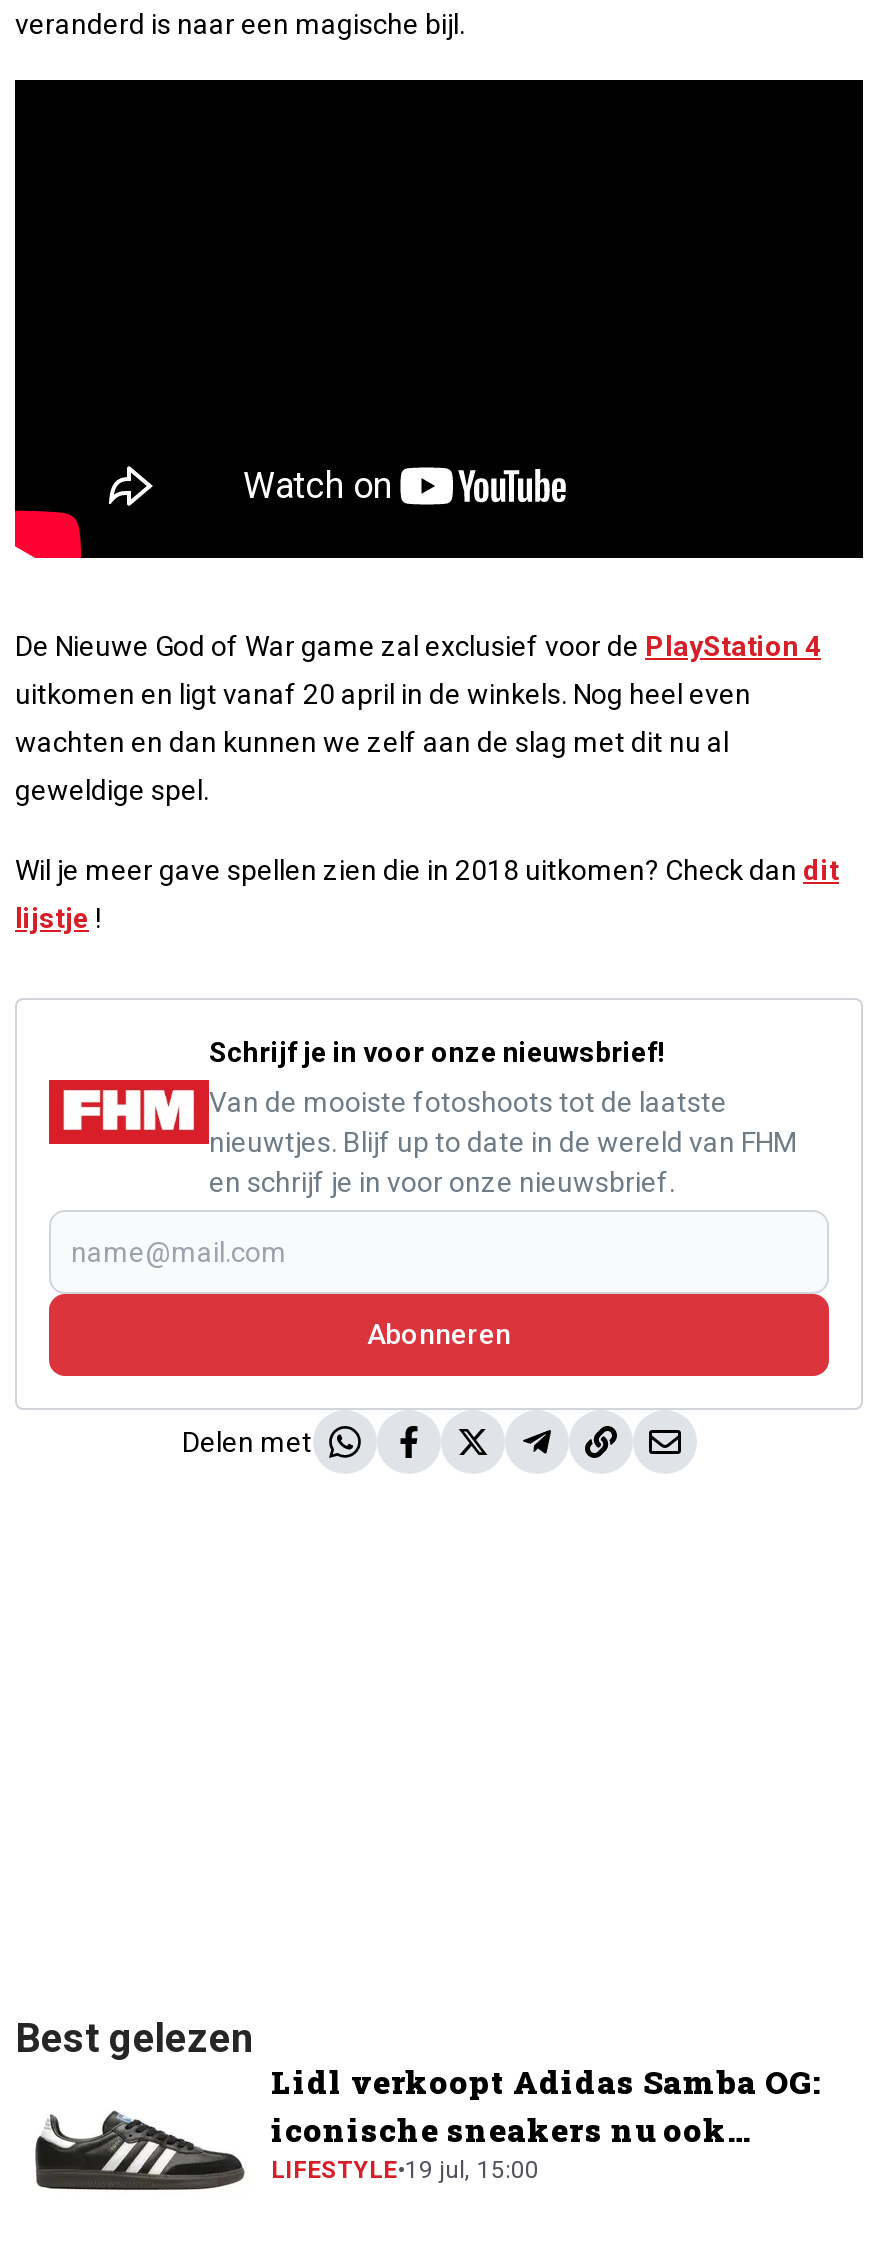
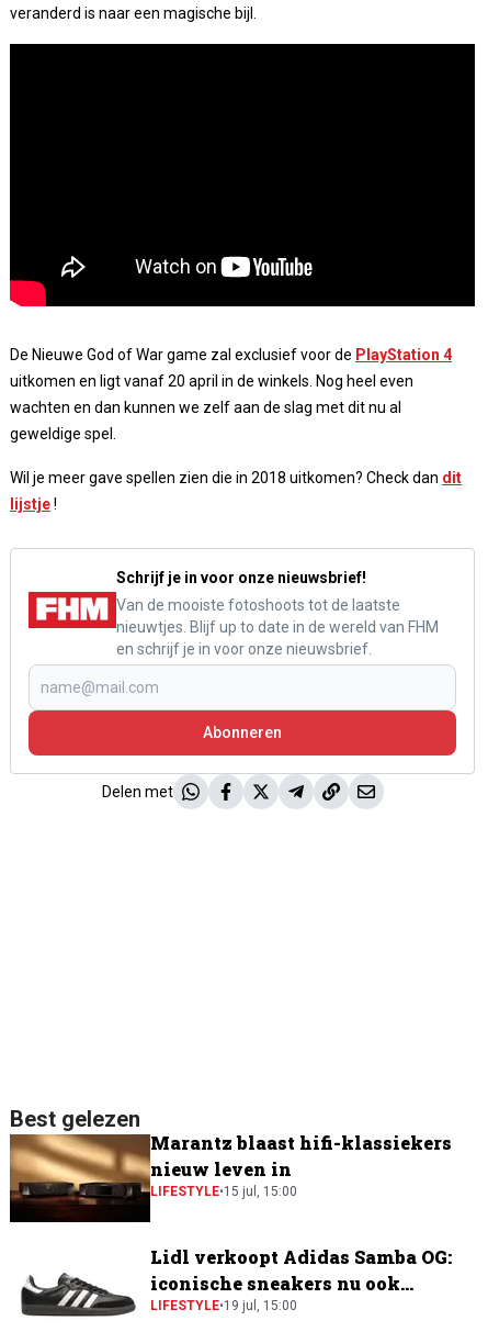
none -> [9,1131,452,1223] [image] | Marantz blaast hifi-klassiekers | nieuw leven in | LIFESTYLE•15 jul, 15:00

